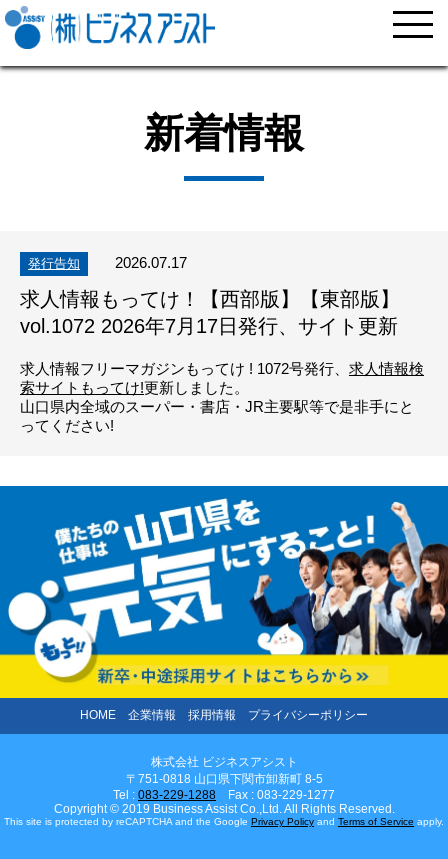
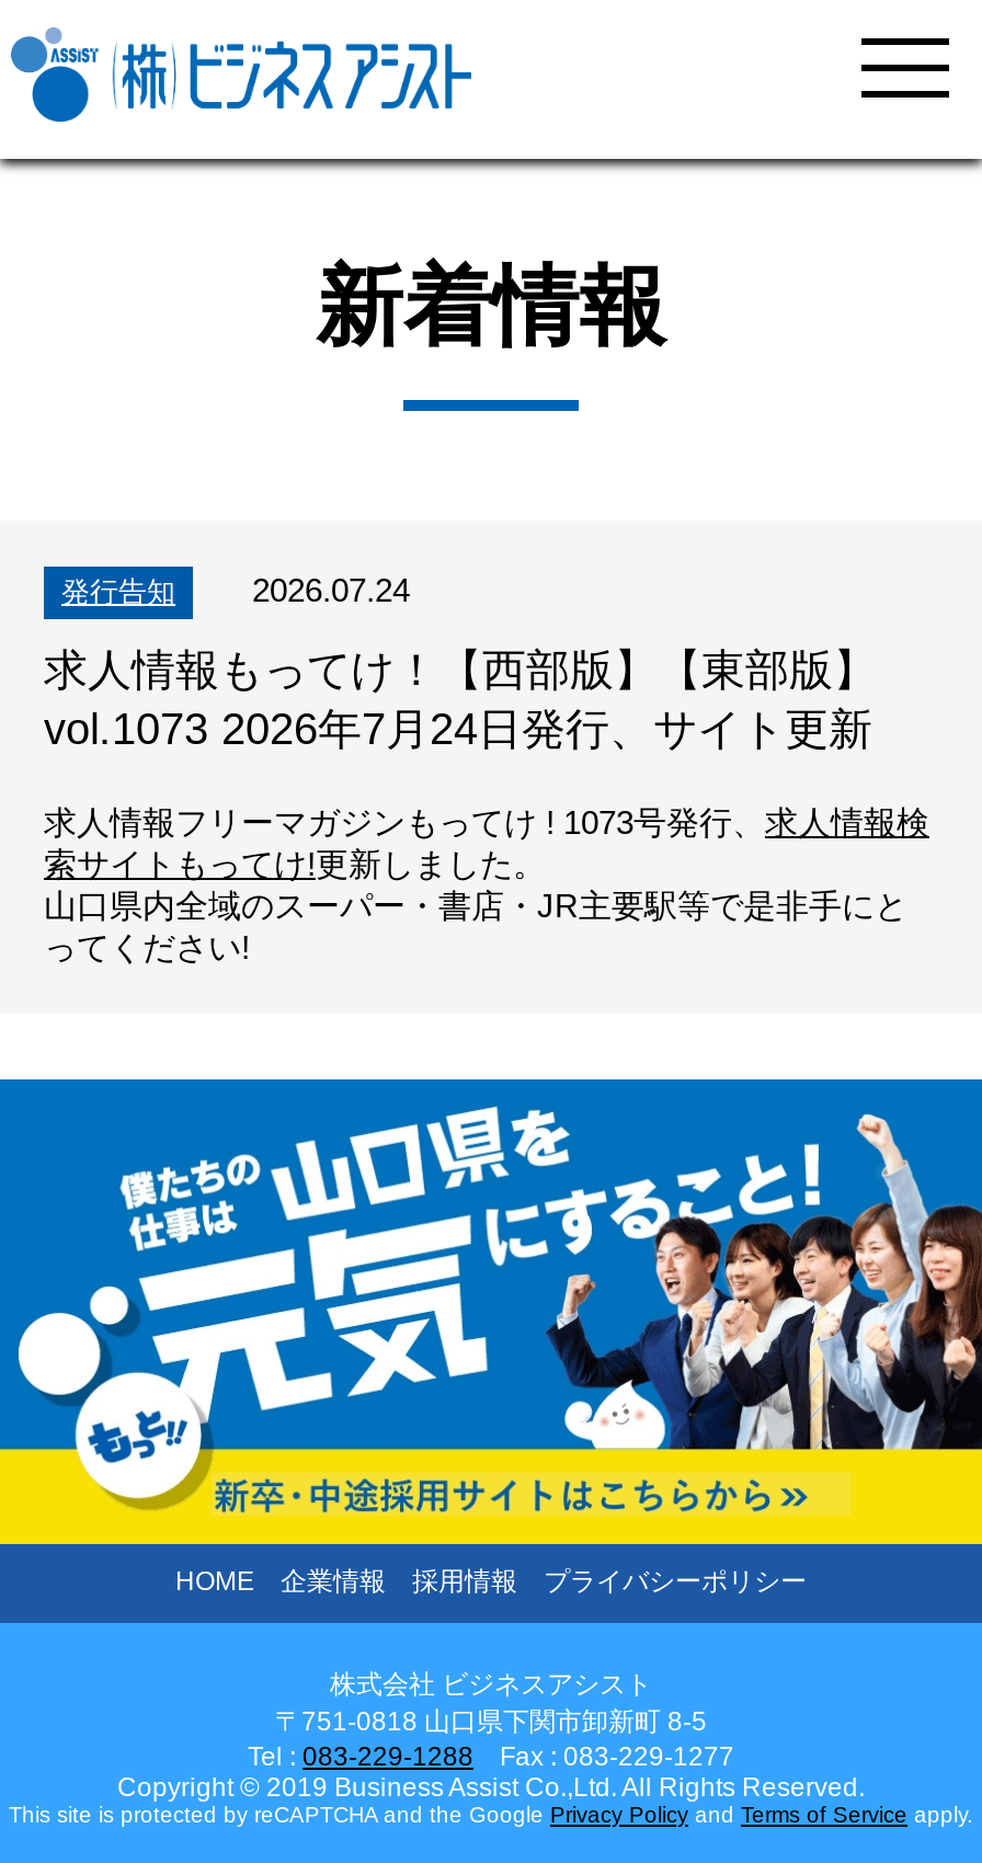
[115,254,187,271] 2026.07.17 -> [252,571,410,608] 2026.07.24
[20,315,398,337] vol.1072 2026年7月17日発行、サイト更新 -> [44,705,872,753] vol.1073 2026年7月24日発行、サイト更新
[20,360,424,377] 求人情報フリーマガジンもってけ ! 1072号発行、求人情報検 -> [44,803,929,841] 求人情報フリーマガジンもってけ ! 1073号発行、求人情報検

